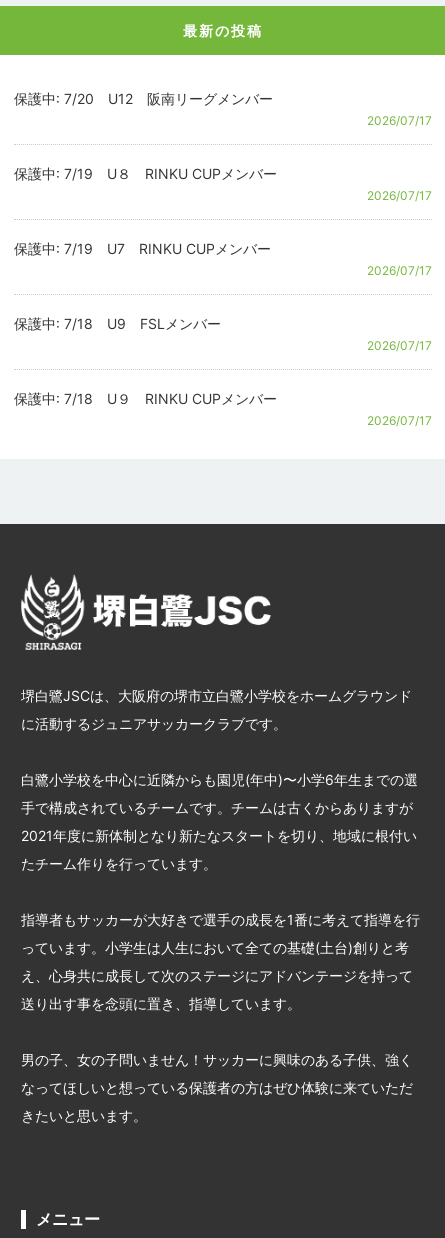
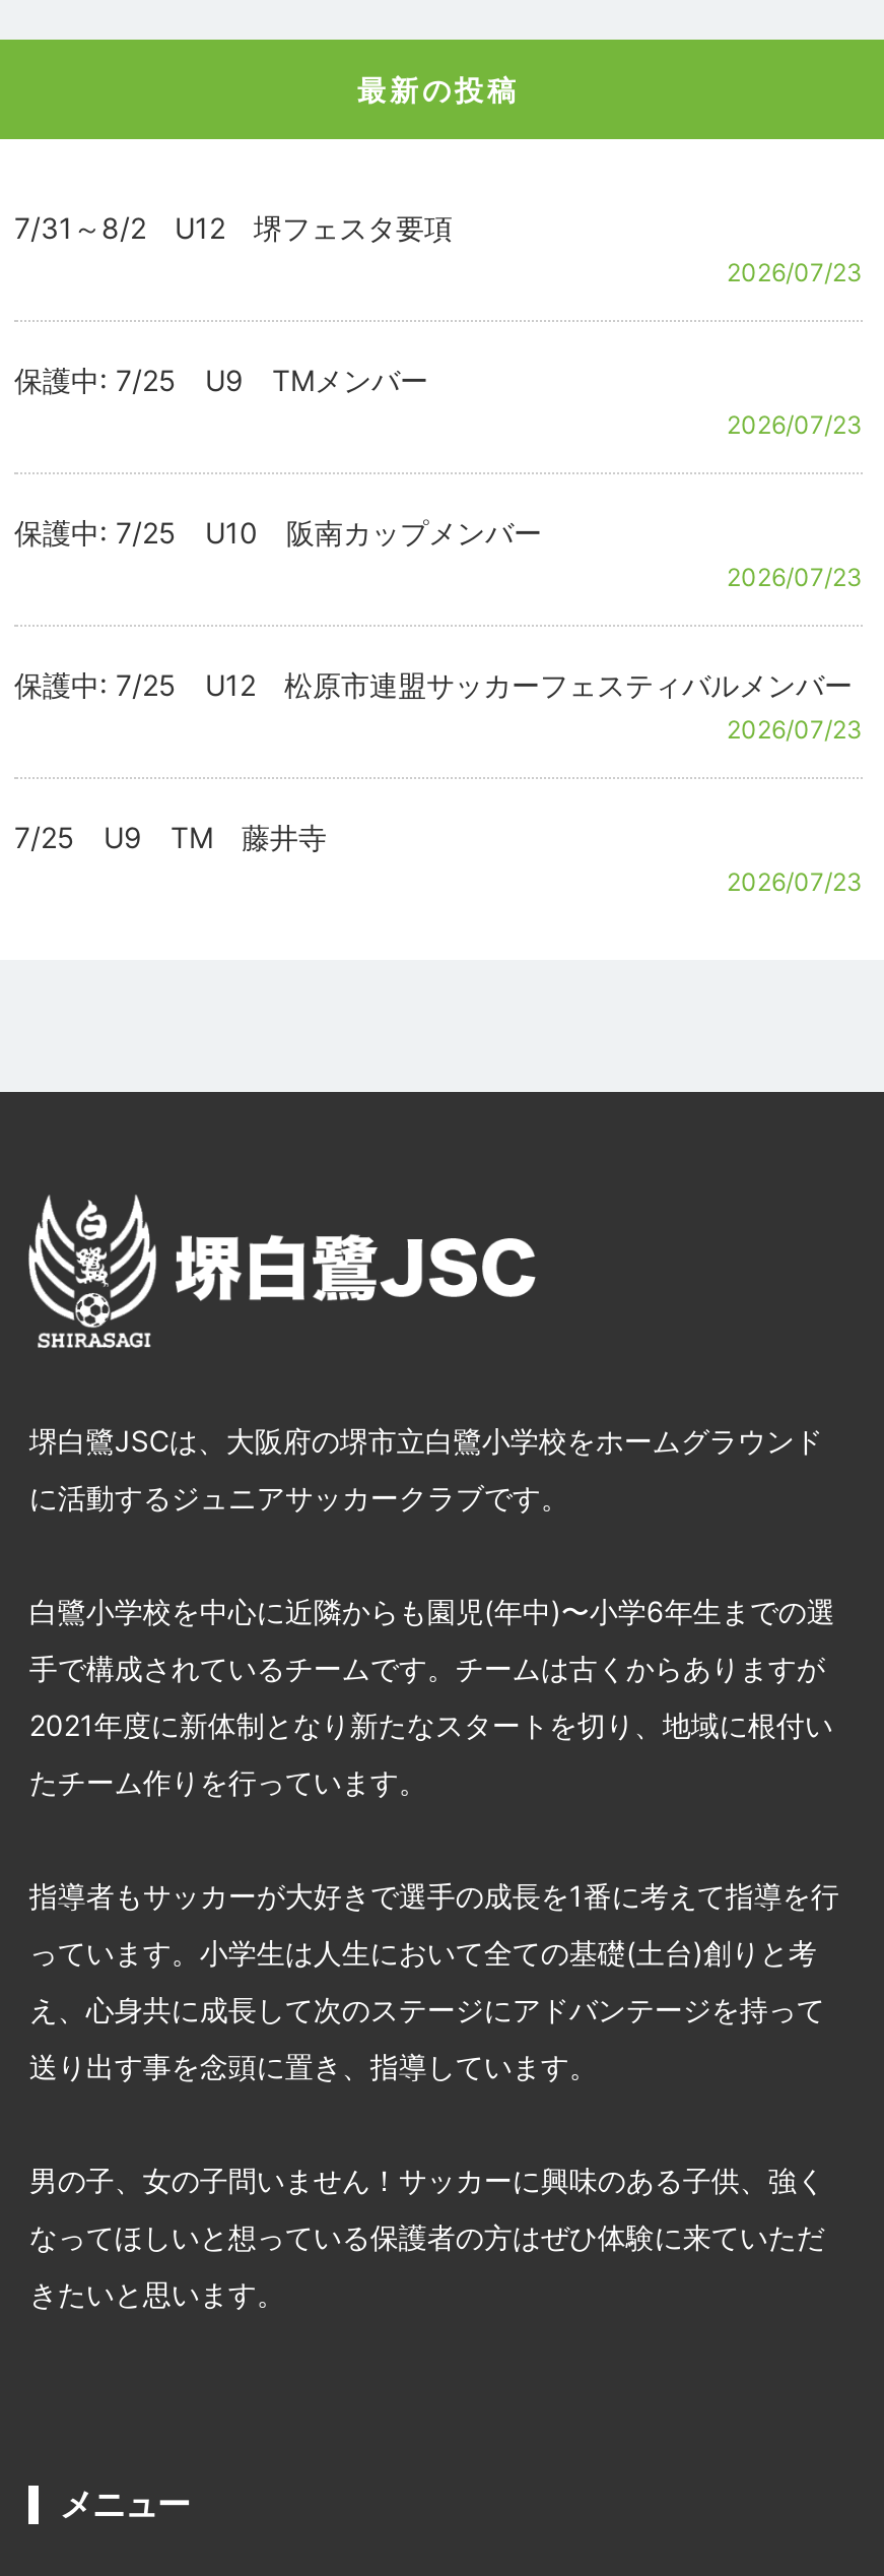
[14,90,432,128] 保護中: 7/20 U12 阪南リーグメンバー | 2026/07/17 -> [14,210,863,287] 7/31～8/2 U12 堺フェスタ要項 | 2026/07/23
[14,165,432,203] 保護中: 7/19 U８ RINKU CUPメンバー | 2026/07/17 -> [14,363,863,440] 保護中: 7/25 U9 TMメンバー | 2026/07/23
[14,240,432,278] 保護中: 7/19 U7 RINKU CUPメンバー | 2026/07/17 -> [14,515,863,592] 保護中: 7/25 U10 阪南カップメンバー | 2026/07/23
[14,315,432,353] 保護中: 7/18 U9 FSLメンバー | 2026/07/17 -> [14,667,863,745] 保護中: 7/25 U12 松原市連盟サッカーフェスティバルメンバー | 2026/07/23
[14,390,432,428] 保護中: 7/18 U９ RINKU CUPメンバー | 2026/07/17 -> [14,820,863,897] 7/25 U9 TM 藤井寺 | 2026/07/23

